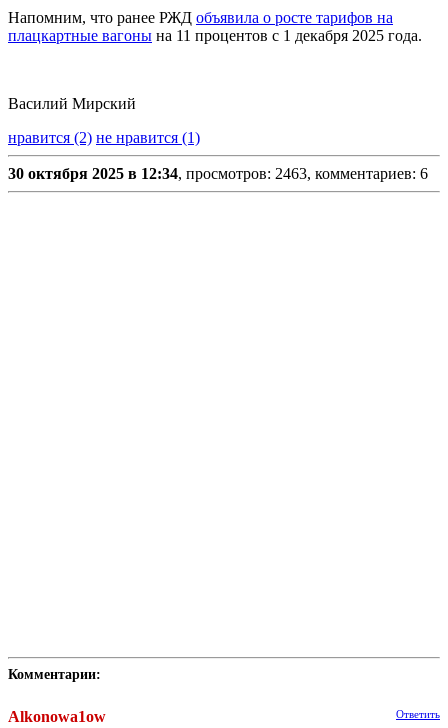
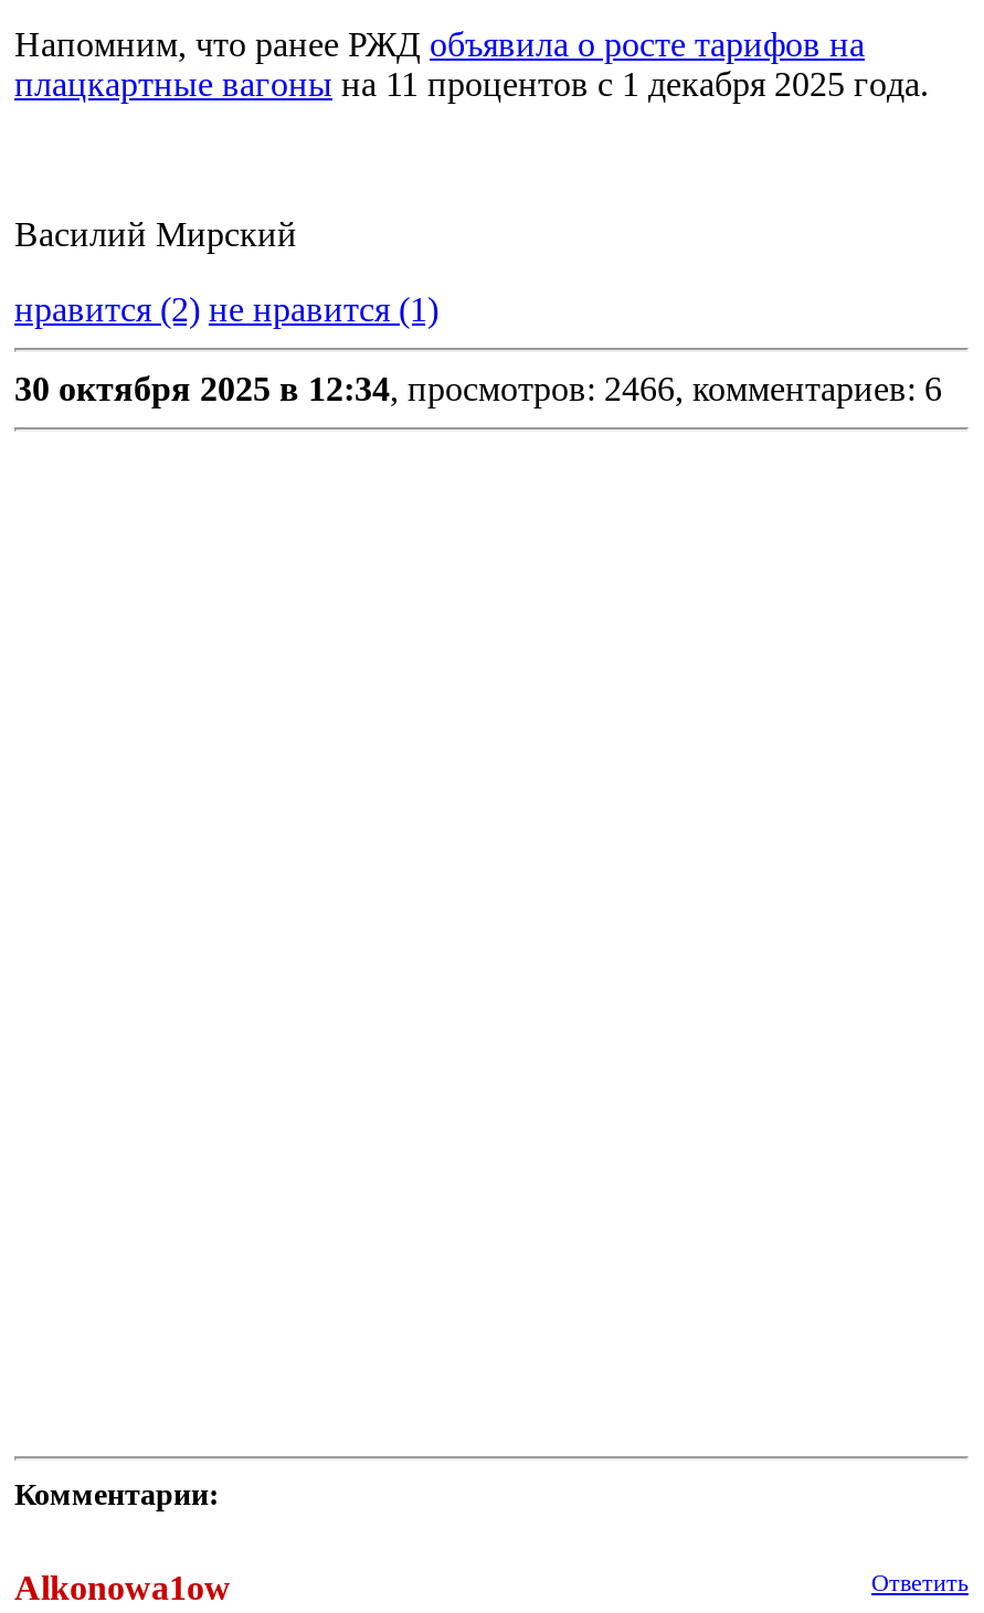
[8,165,428,182] 30 октября 2025 в 12:34, просмотров: 2463, комментариев: 6 -> [14,369,942,407] 30 октября 2025 в 12:34, просмотров: 2466, комментариев: 6

